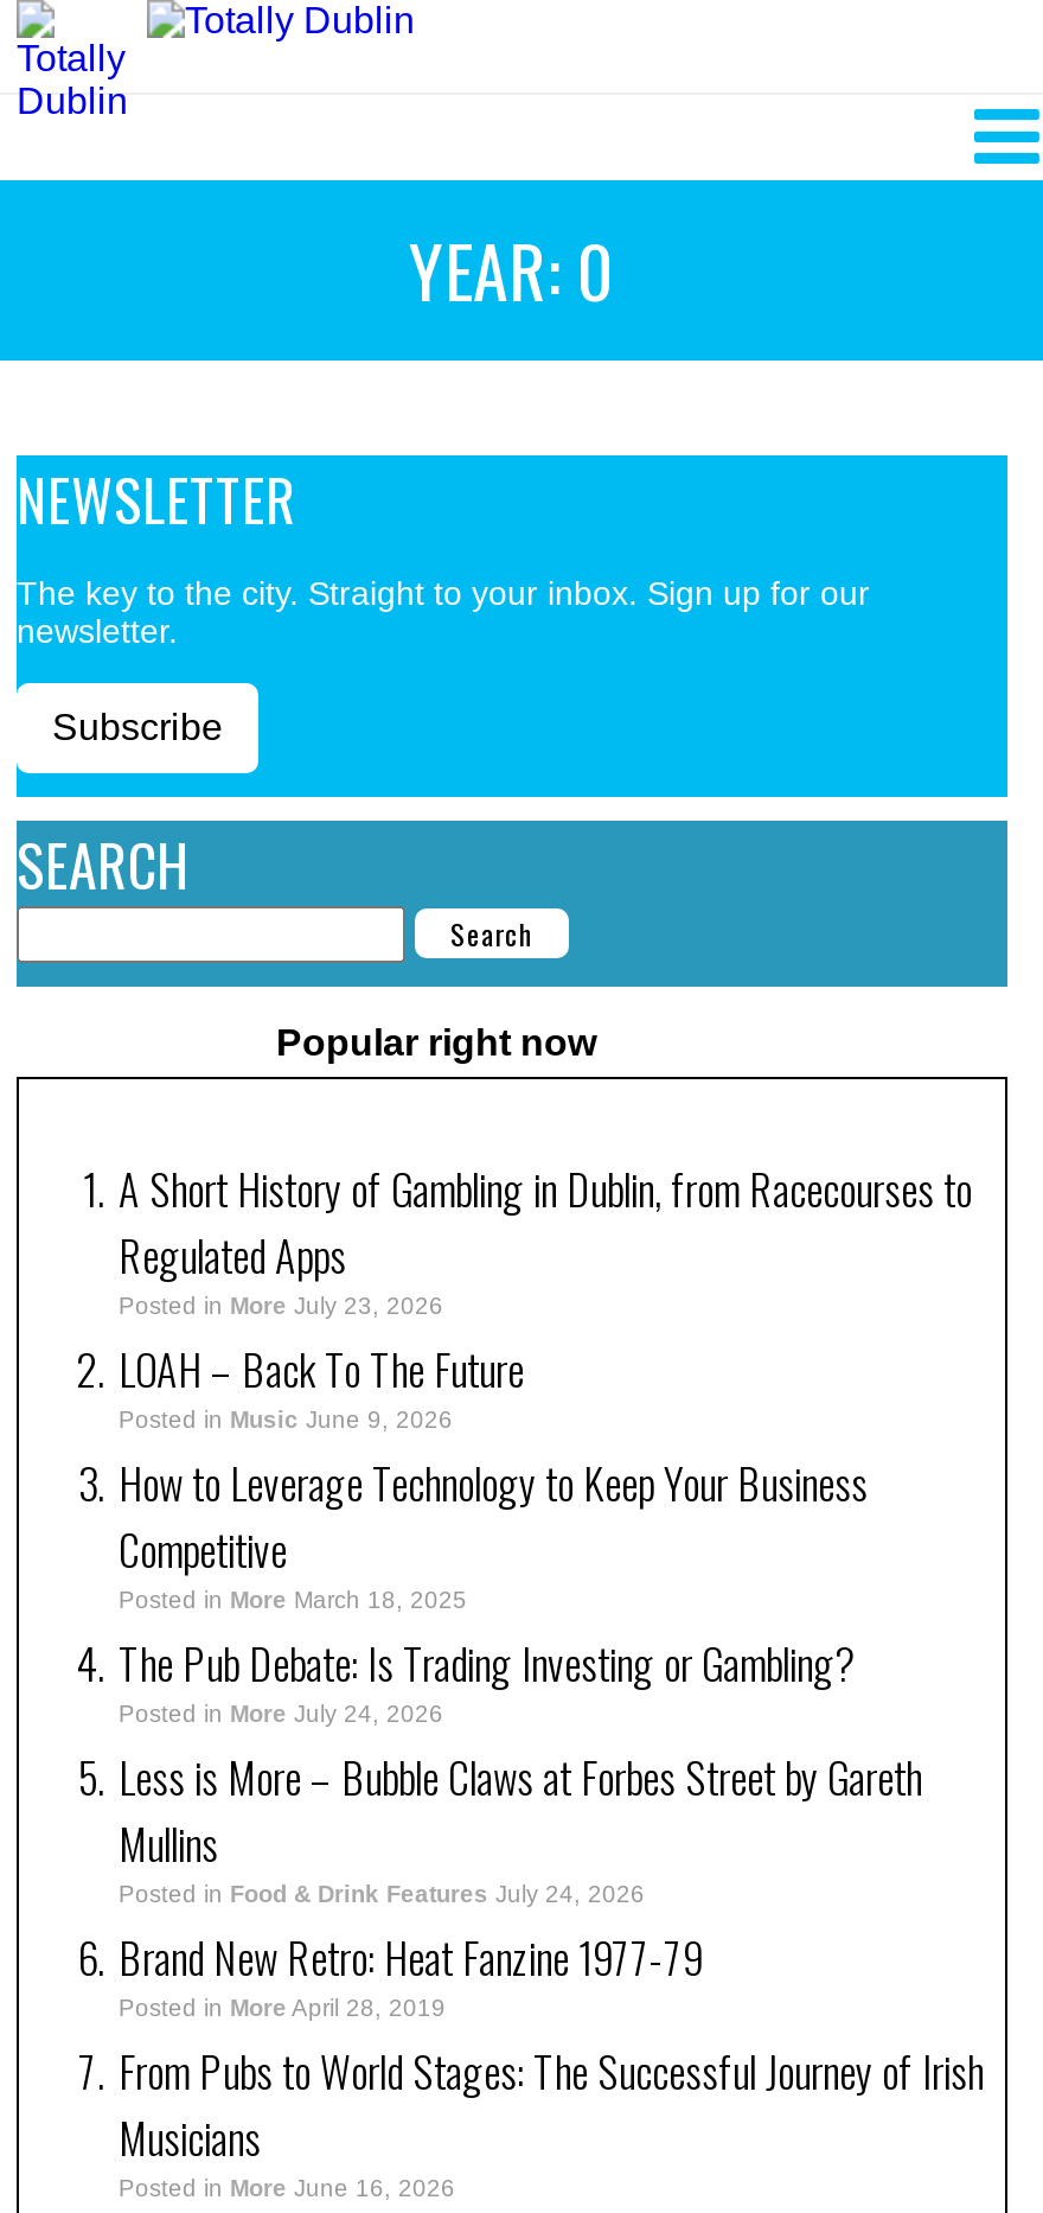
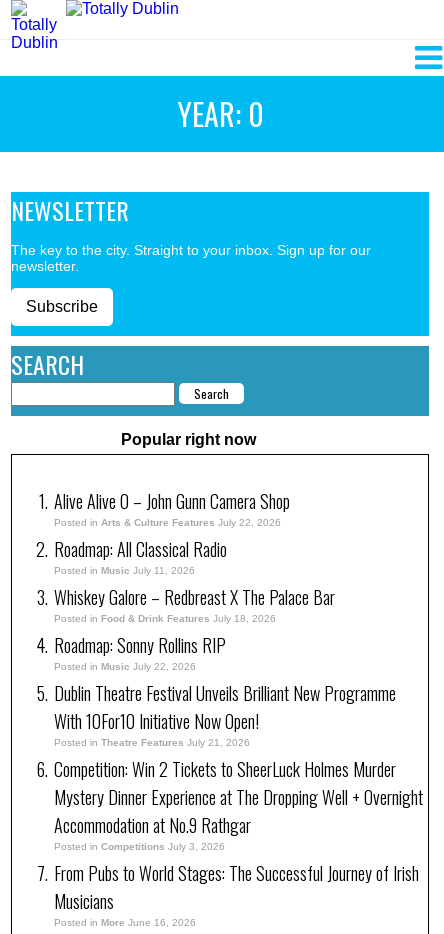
[119,1157,972,2021] A Short History of Gambling in Dublin, from Racecourses to | Regulated Apps | Posted in More July 23, 2026 | LOAH – Back To The Future | Posted in Music June 9, 2026 | How to Leverage Technology to Keep Your Business | Competitive | Posted in More March 18, 2025 | The Pub Debate: Is Trading Investing or Gambling? | Posted in More July 24, 2026 | Less is More – Bubble Claws at Forbes Street by Gareth | Mullins | Posted in Food & Drink Features July 24, 2026 | Brand New Retro: Heat Fanzine 1977-79 | Posted in More April 28, 2019 -> [54,488,423,852] Alive Alive O – John Gunn Camera Shop | Posted in Arts & Culture Features July 22, 2026 | Roadmap: All Classical Radio | Posted in Music July 11, 2026 | Whiskey Galore – Redbreast X The Palace Bar | Posted in Food & Drink Features July 18, 2026 | Roadmap: Sonny Rollins RIP | Posted in Music July 22, 2026 | Dublin Theatre Festival Unveils Brilliant New Programme | With 10For10 Initiative Now Open! | Posted in Theatre Features July 21, 2026 | Competition: Win 2 Tickets to SheerLuck Holmes Murder | Mystery Dinner Experience at The Dropping Well + Overnight | Accommodation at No.9 Rathgar | Posted in Competitions July 3, 2026

